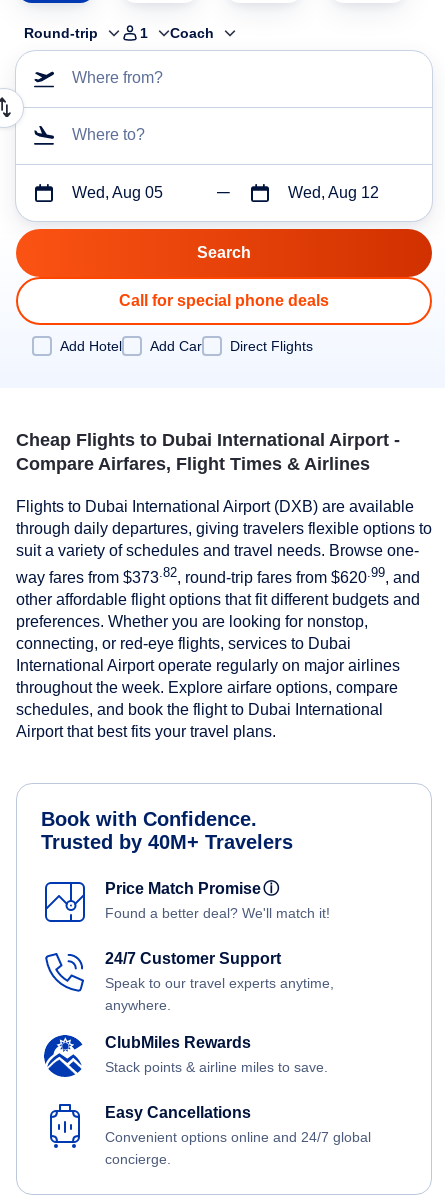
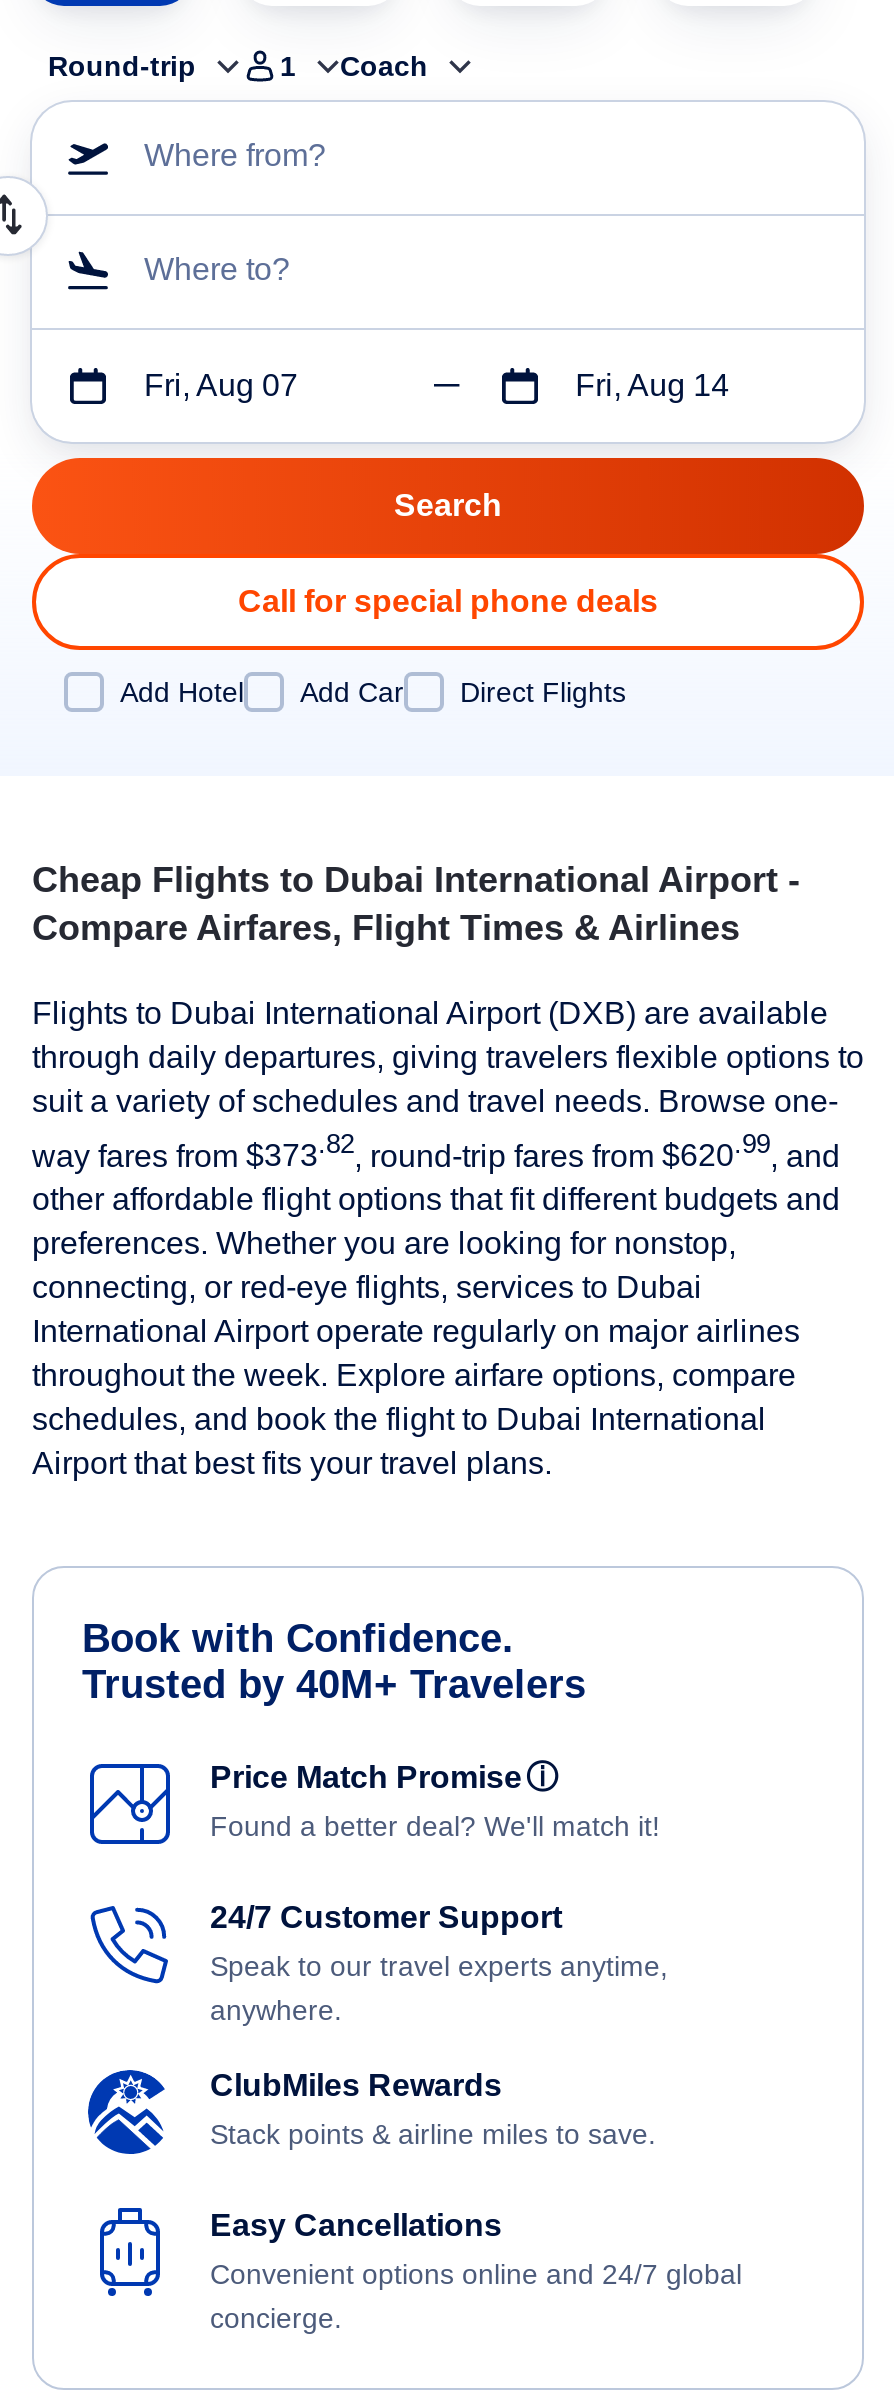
[72,184,163,201] Wed, Aug 05 -> [144,369,298,403] Fri, Aug 07
[288,184,379,201] Wed, Aug 12 -> [575,369,729,403] Fri, Aug 14

